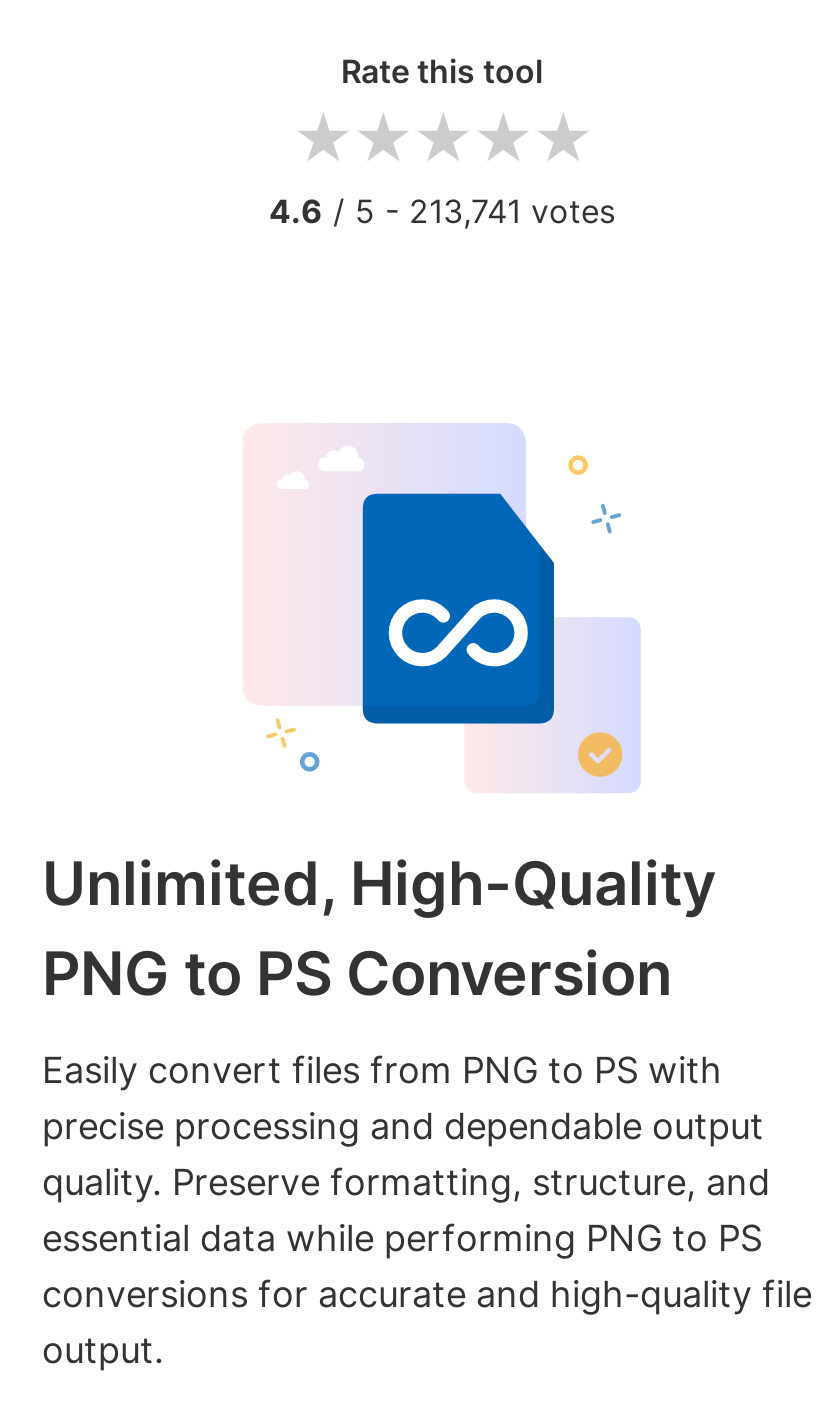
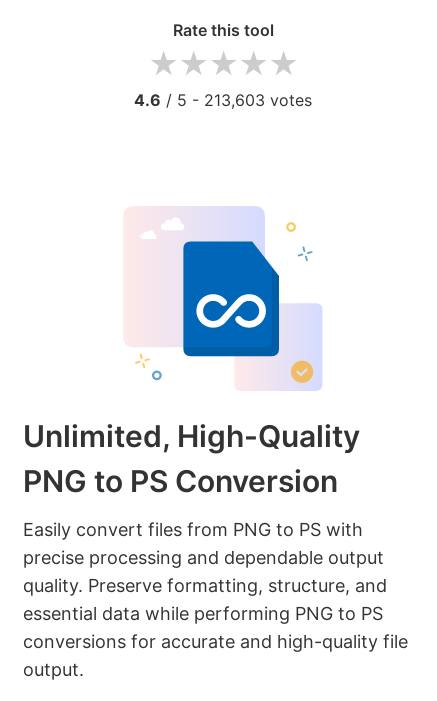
[269,190,615,230] 4.6 / 5 - 213,741 votes -> [134,89,312,109] 4.6 / 5 - 213,603 votes

